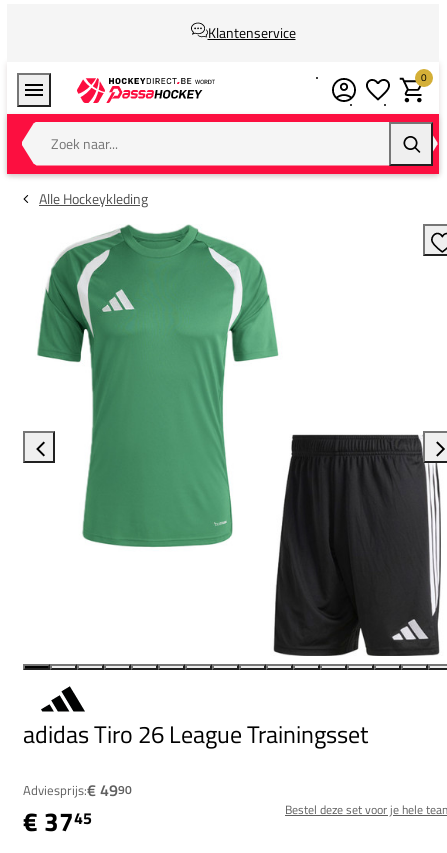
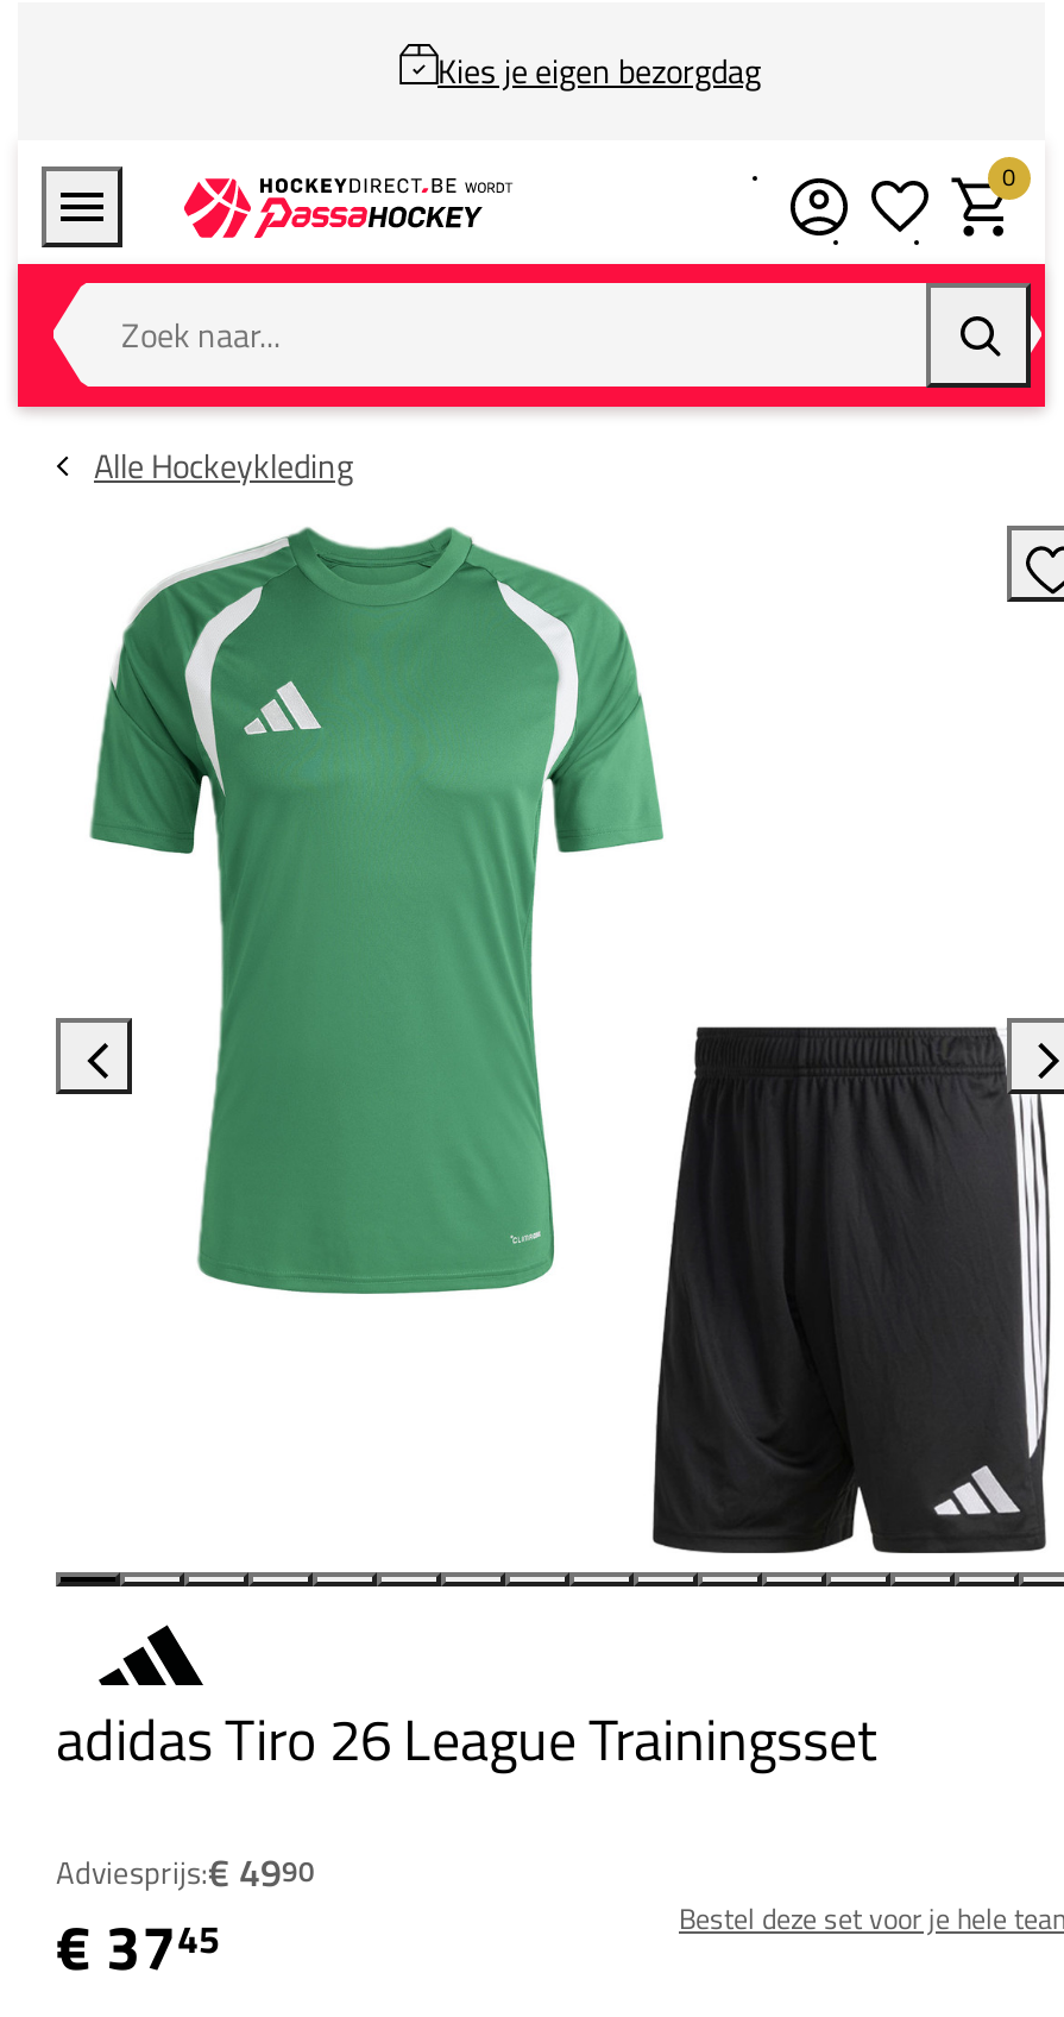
[207,22,295,43] Klantenservice -> [437,45,761,95] Kies je eigen bezorgdag

